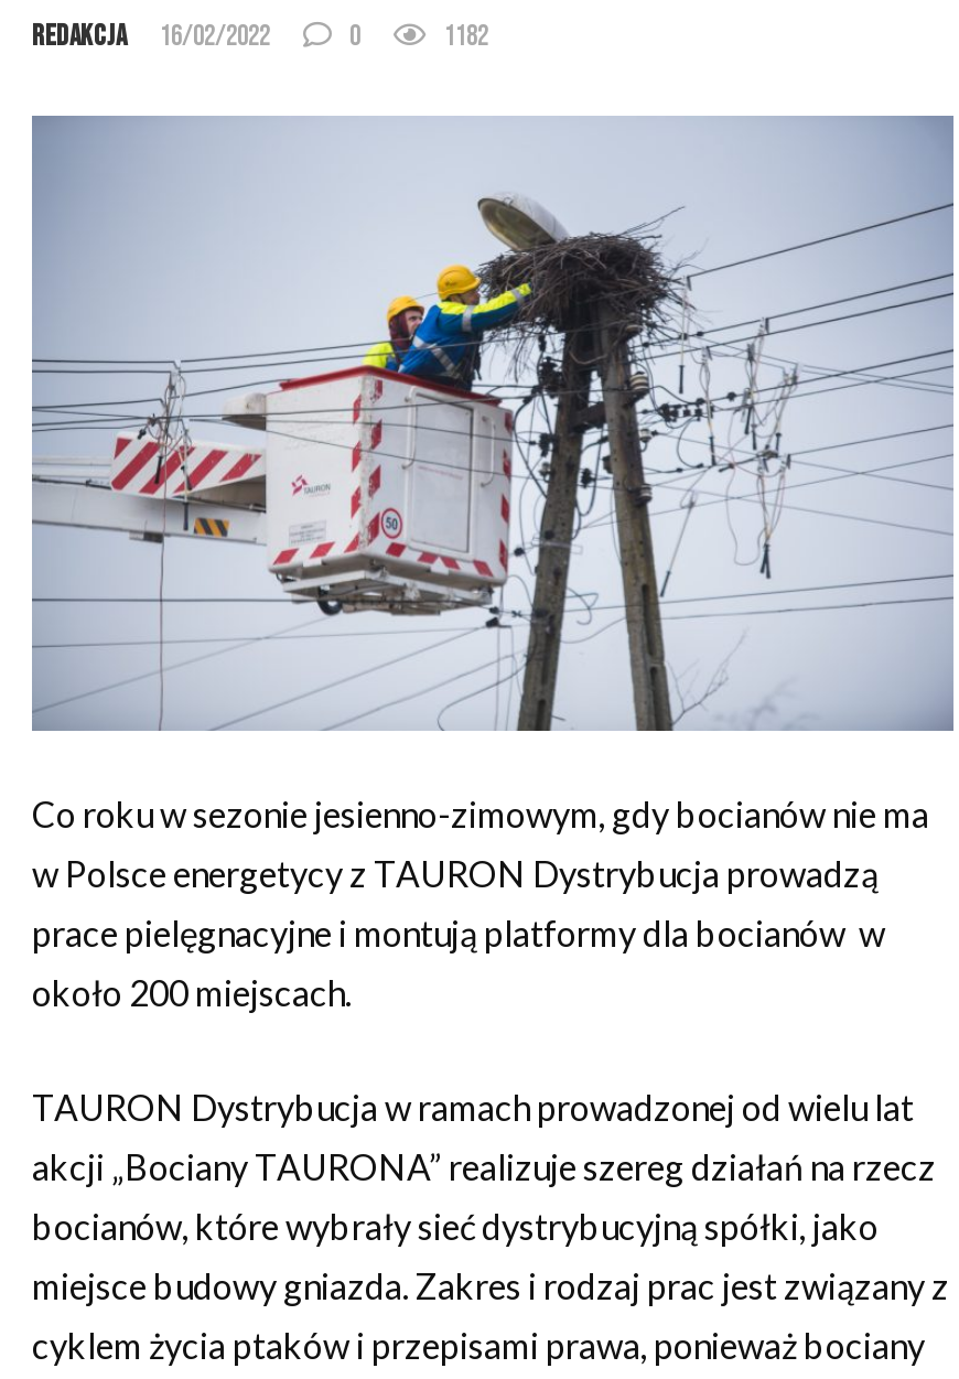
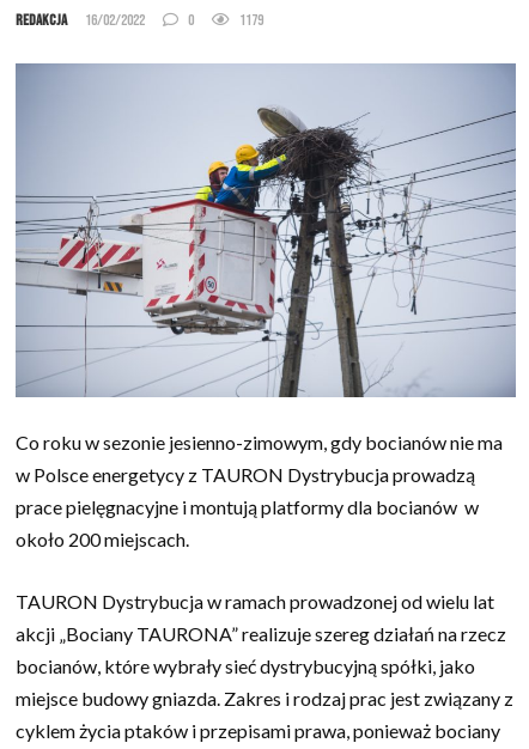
[444,19,488,54] 1182 -> [239,11,263,30] 1179

